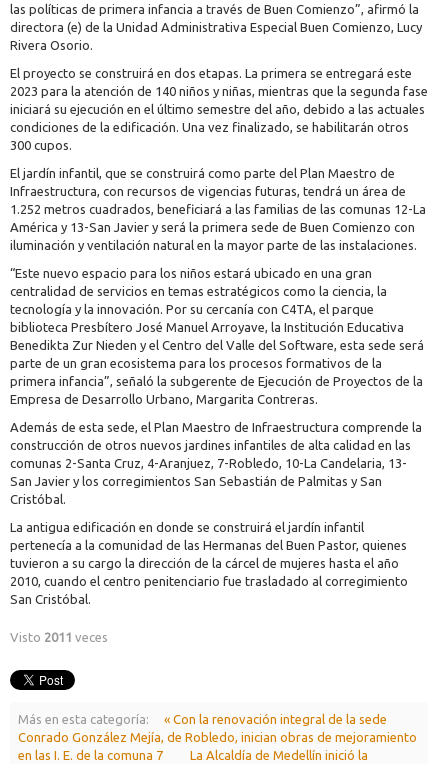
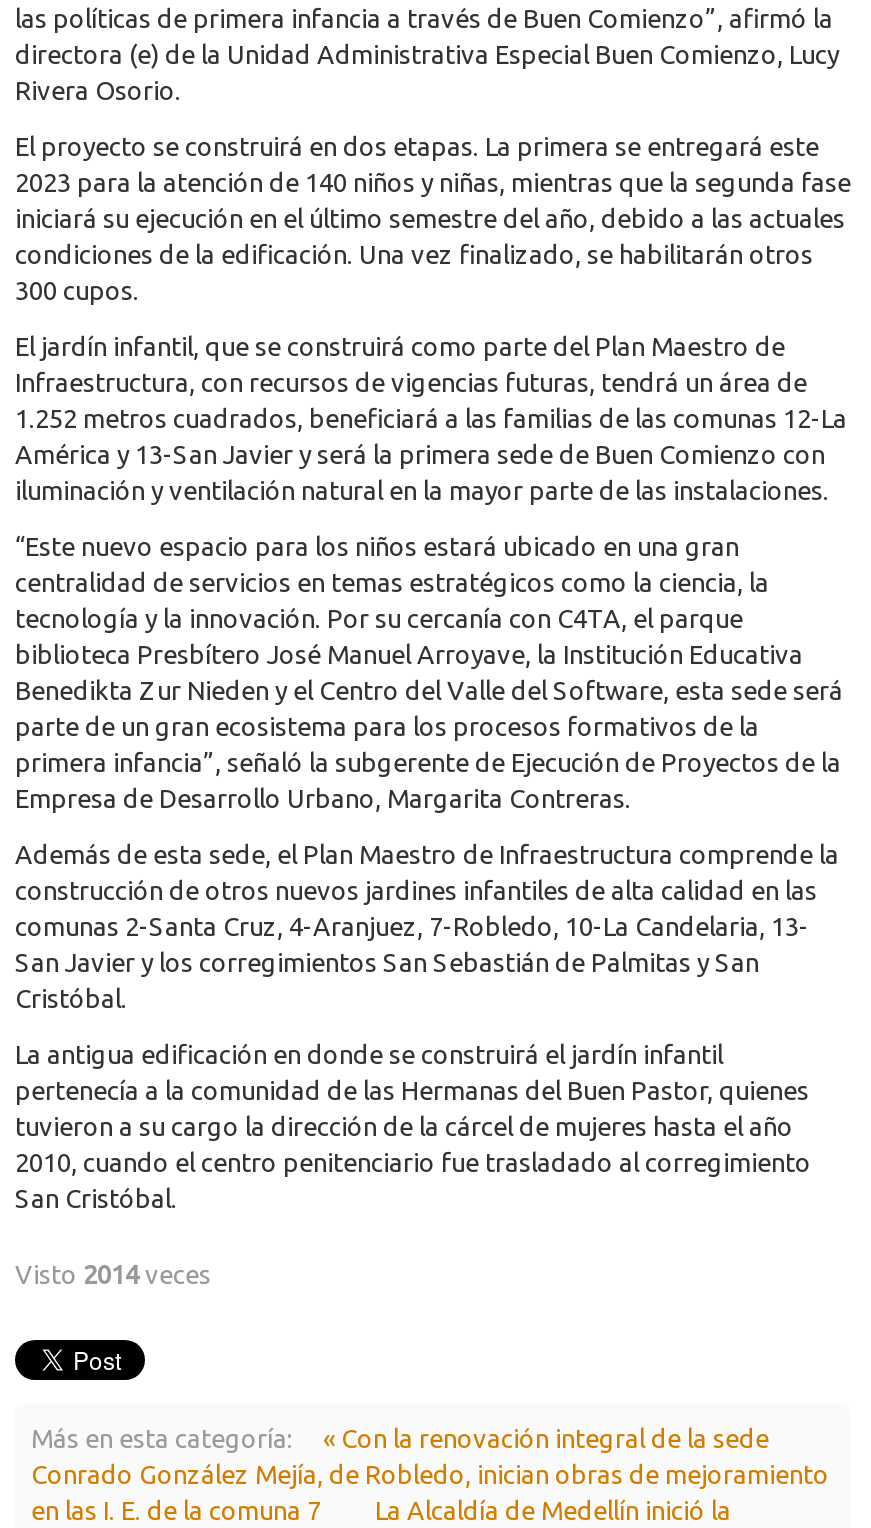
[10,630,108,644] Visto 2011 veces -> [15,1260,211,1288] Visto 2014 veces

